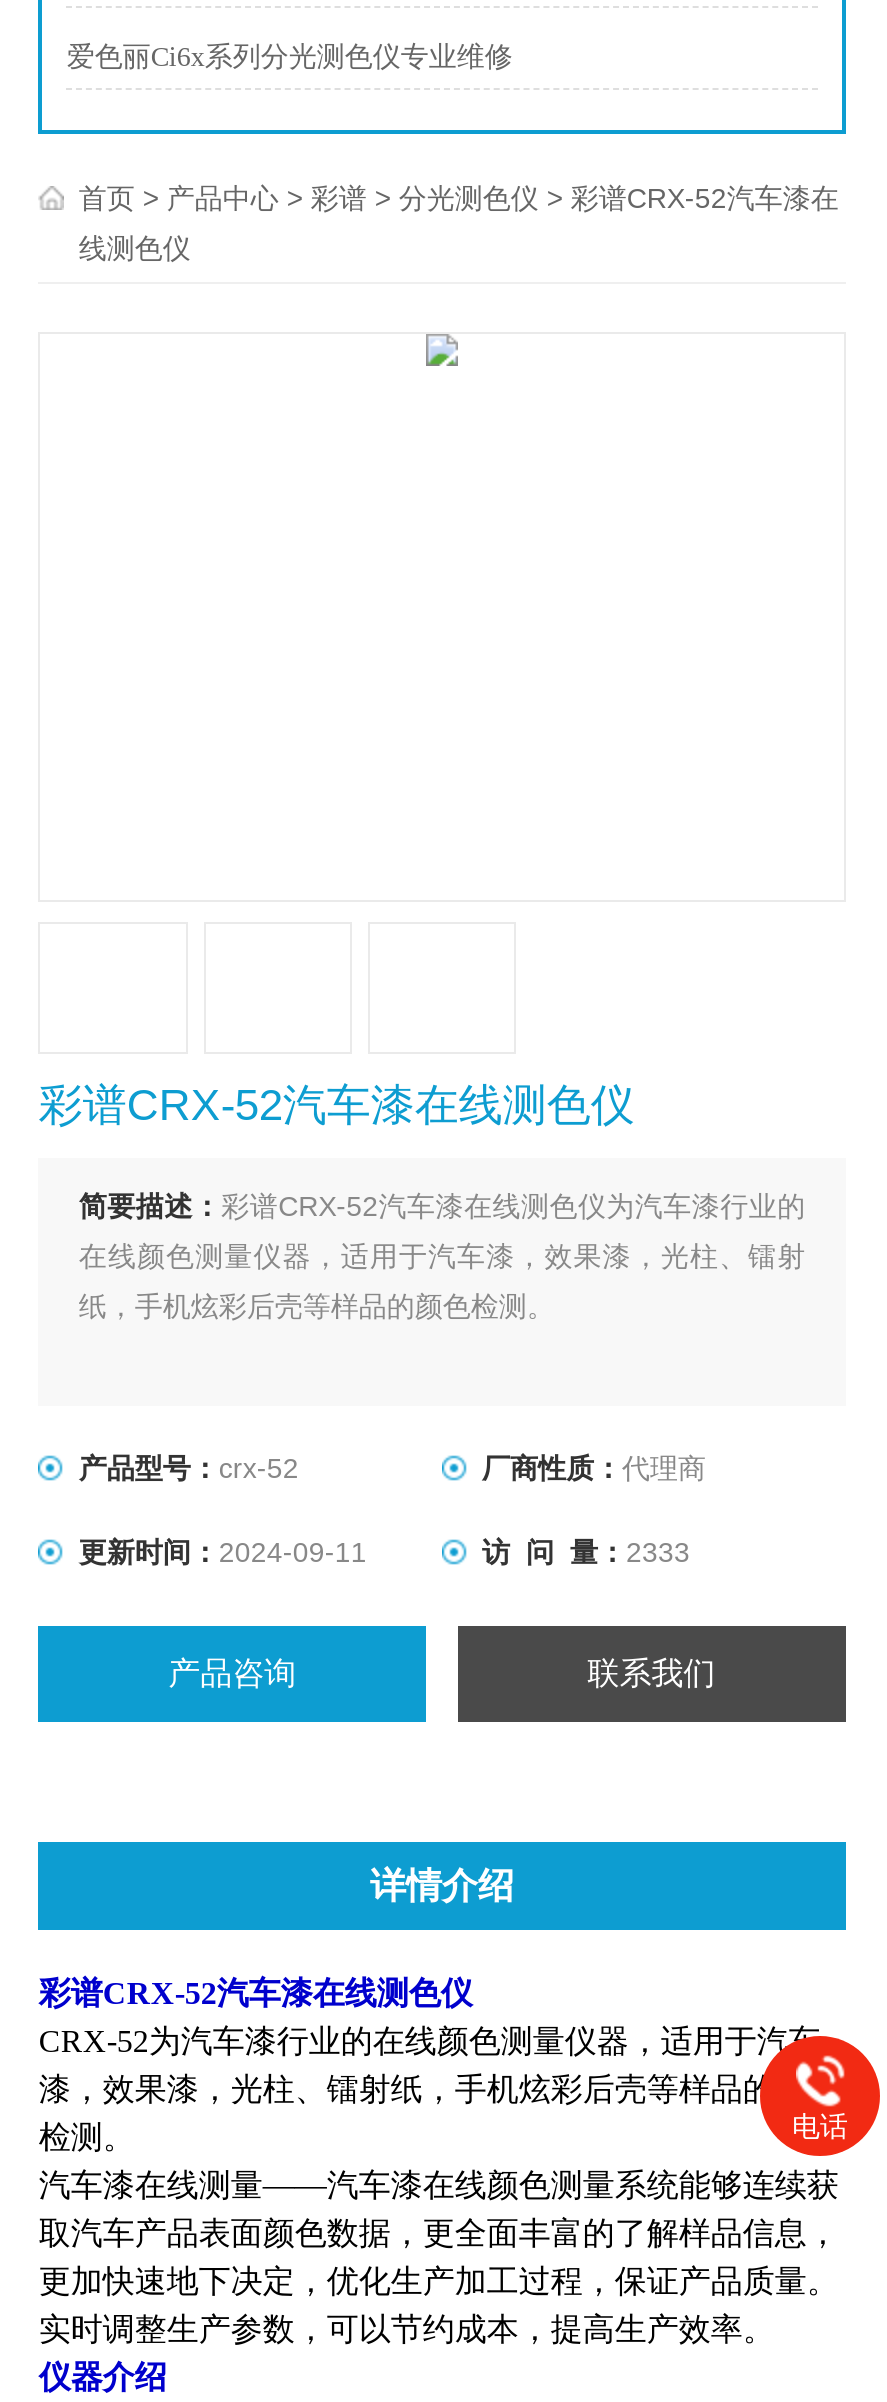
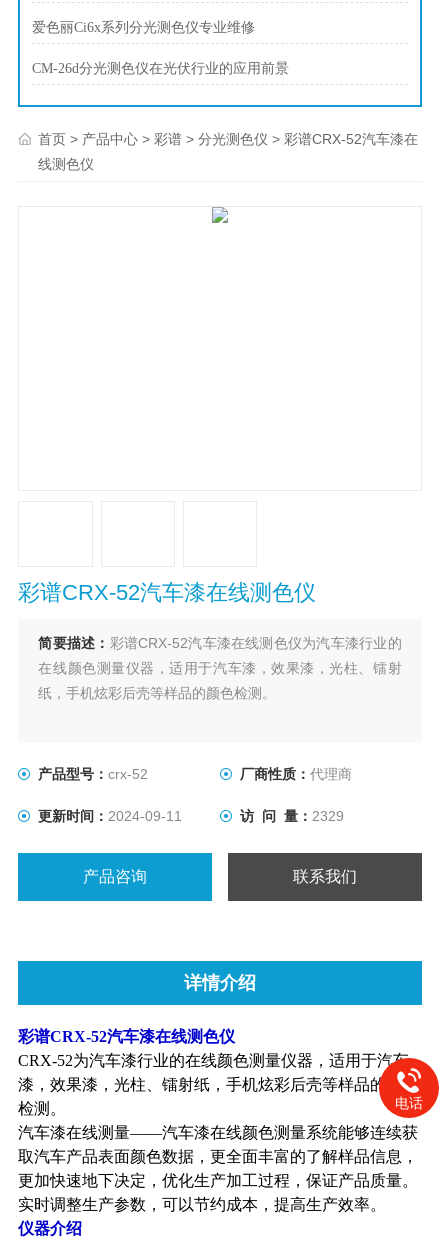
none -> [32,61,289,76] CM-26d分光测色仪在光伏行业的应用前景
[482,1536,690,1568] 访 问 量：2333 -> [240,808,344,824] 访 问 量：2329

